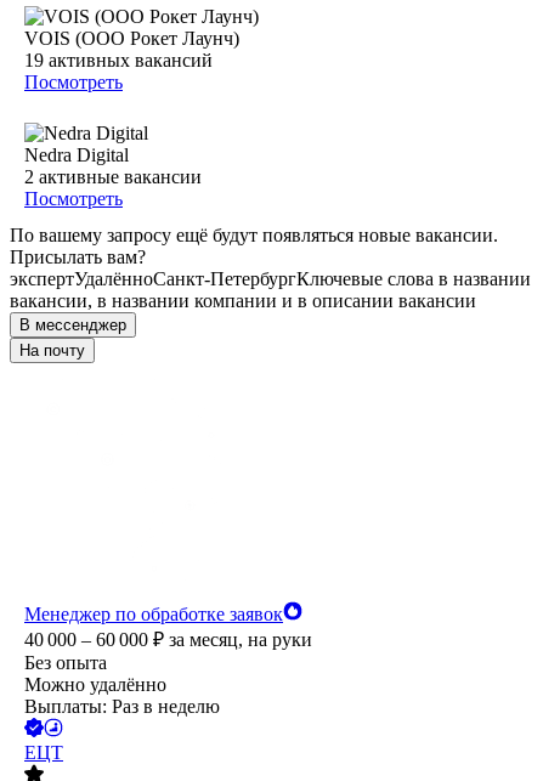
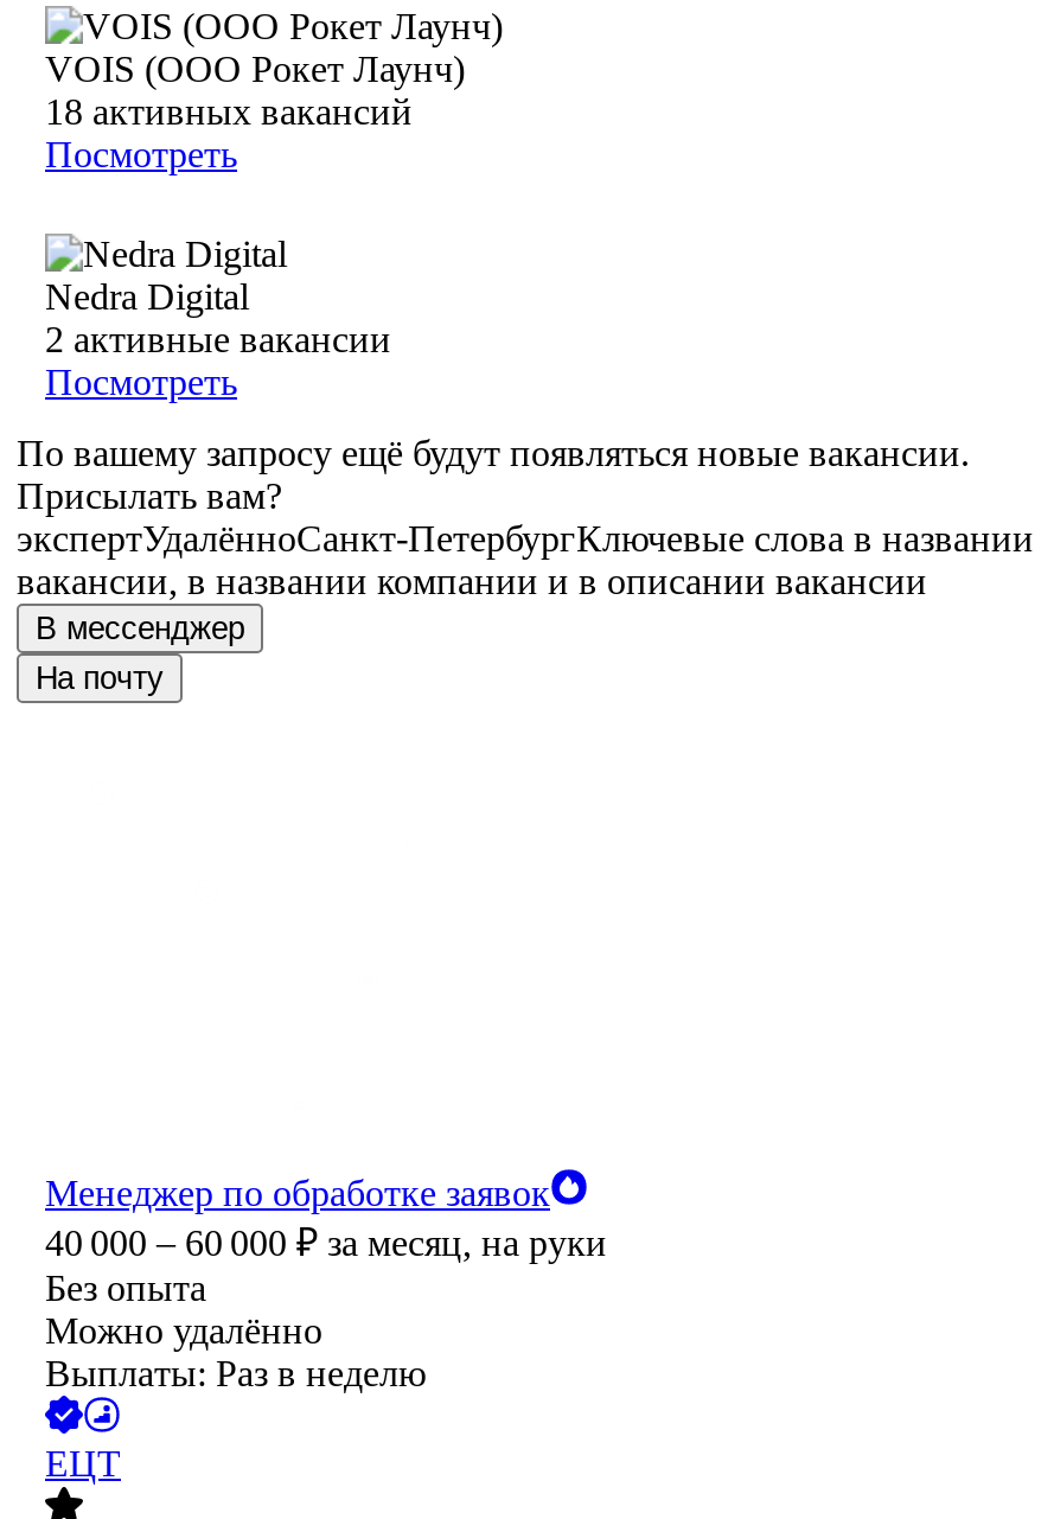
[24,50,213,71] 19 активных вакансий -> [45,92,413,132] 18 активных вакансий

